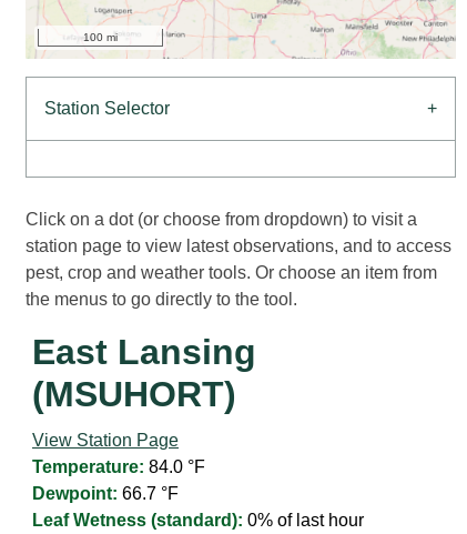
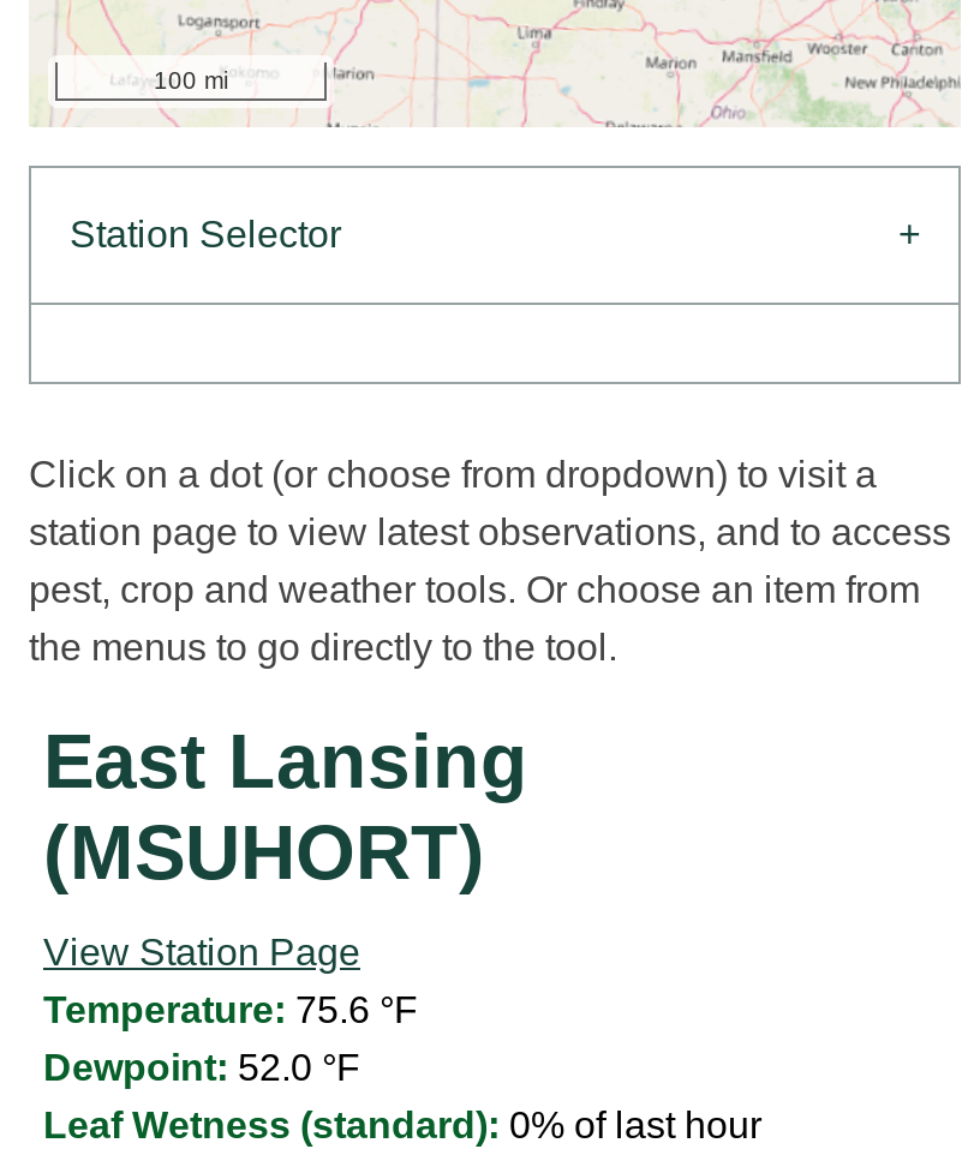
[32,457,205,476] Temperature: 84.0 °F -> [43,989,418,1030] Temperature: 75.6 °F
[32,484,179,503] Dewpoint: 66.7 °F -> [43,1047,360,1088] Dewpoint: 52.0 °F

